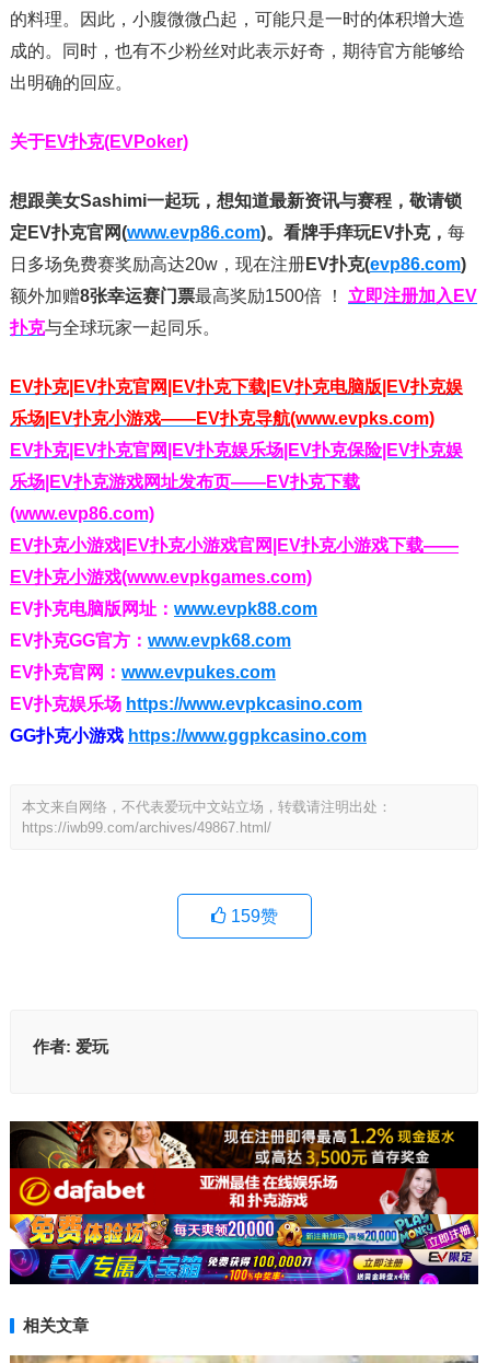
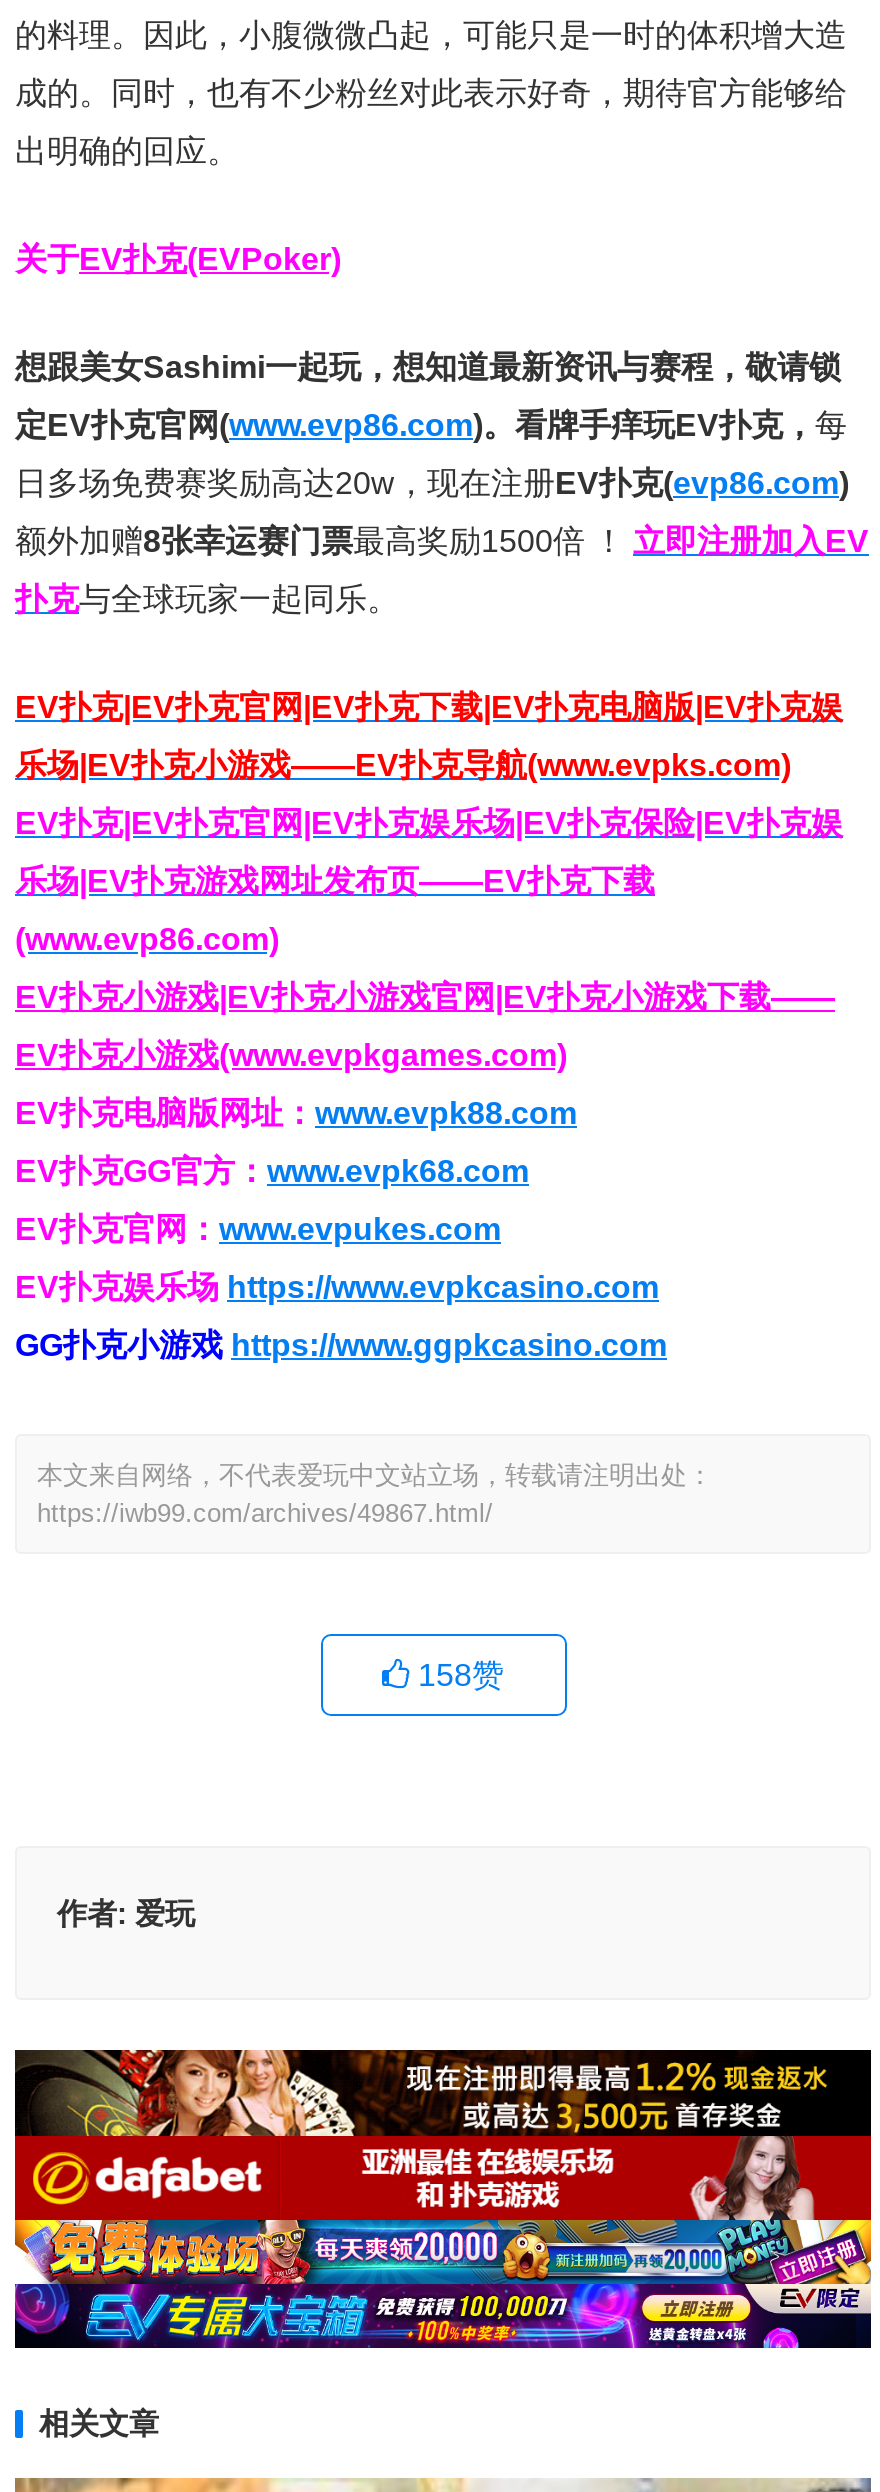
[226,907,277,925] 159赞 -> [410,1658,504,1692] 158赞

